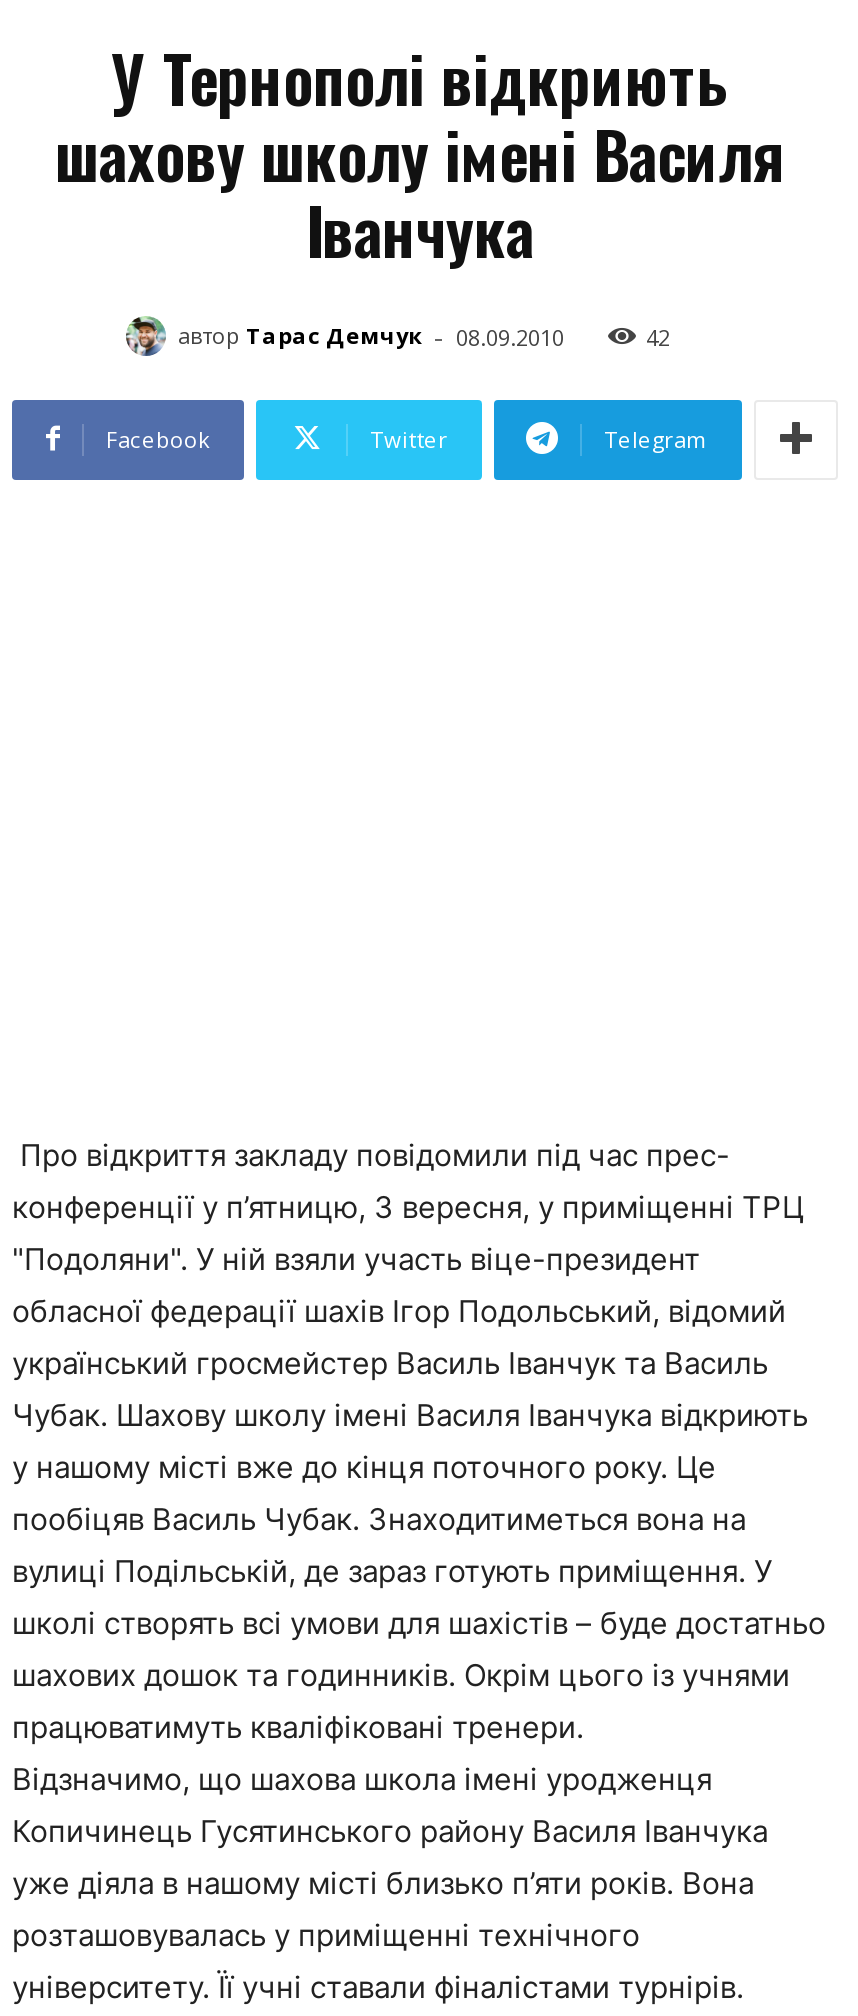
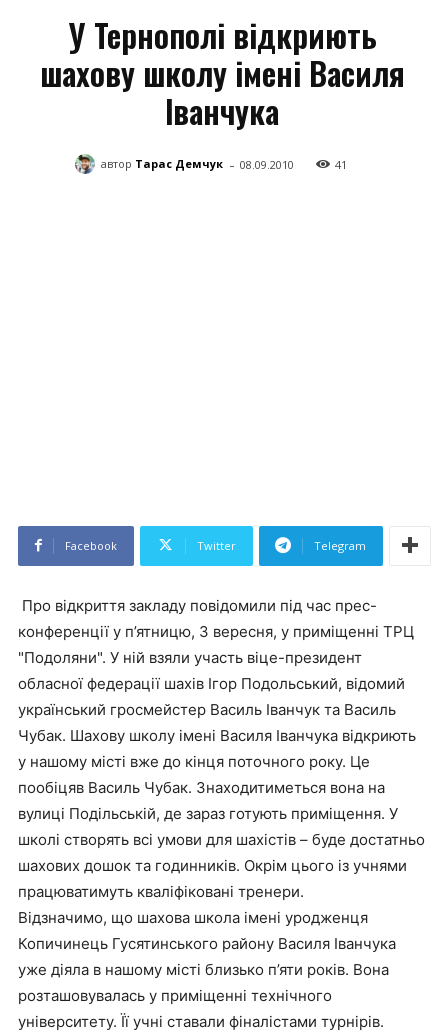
[646,321,670,351] 42 -> [335,157,347,172] 41
moved [106,423,708,453] -> [65,538,366,553]: Facebook | Twitter | Telegram

